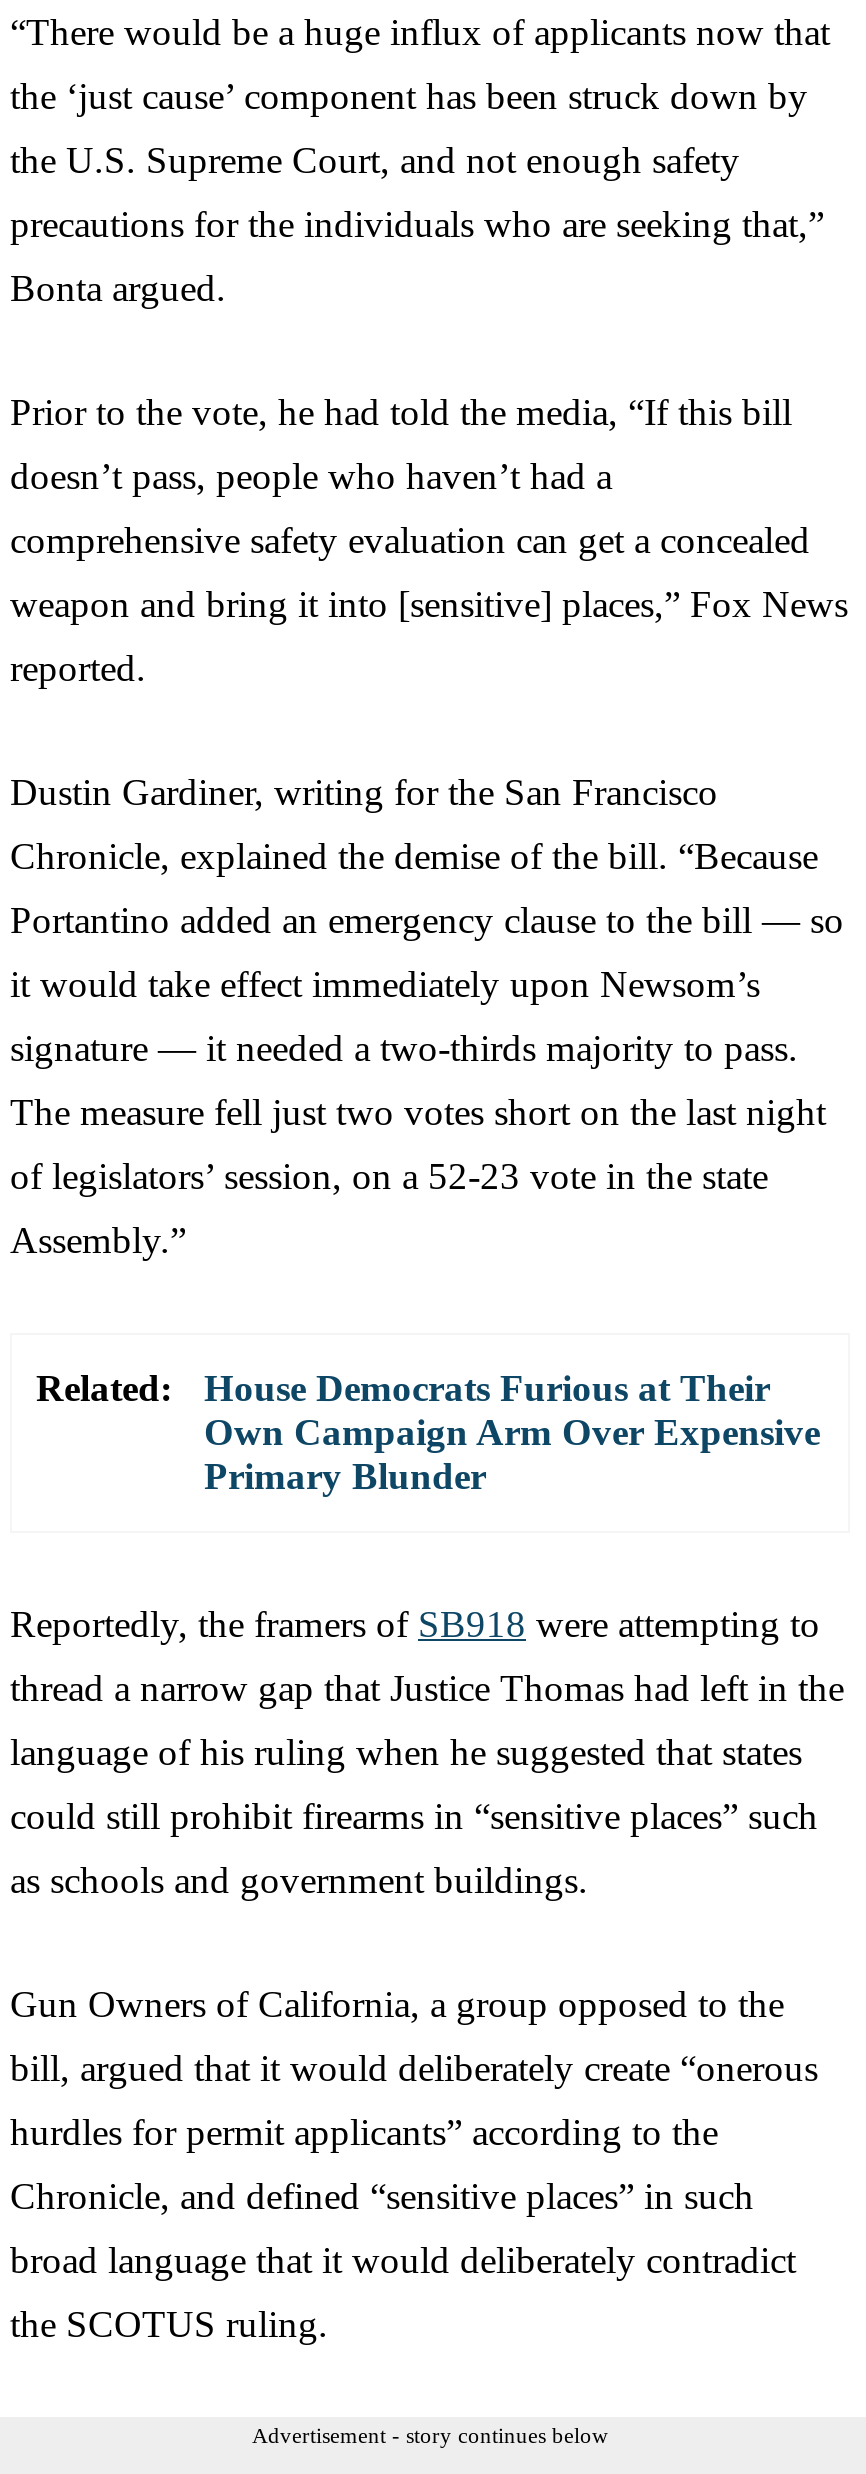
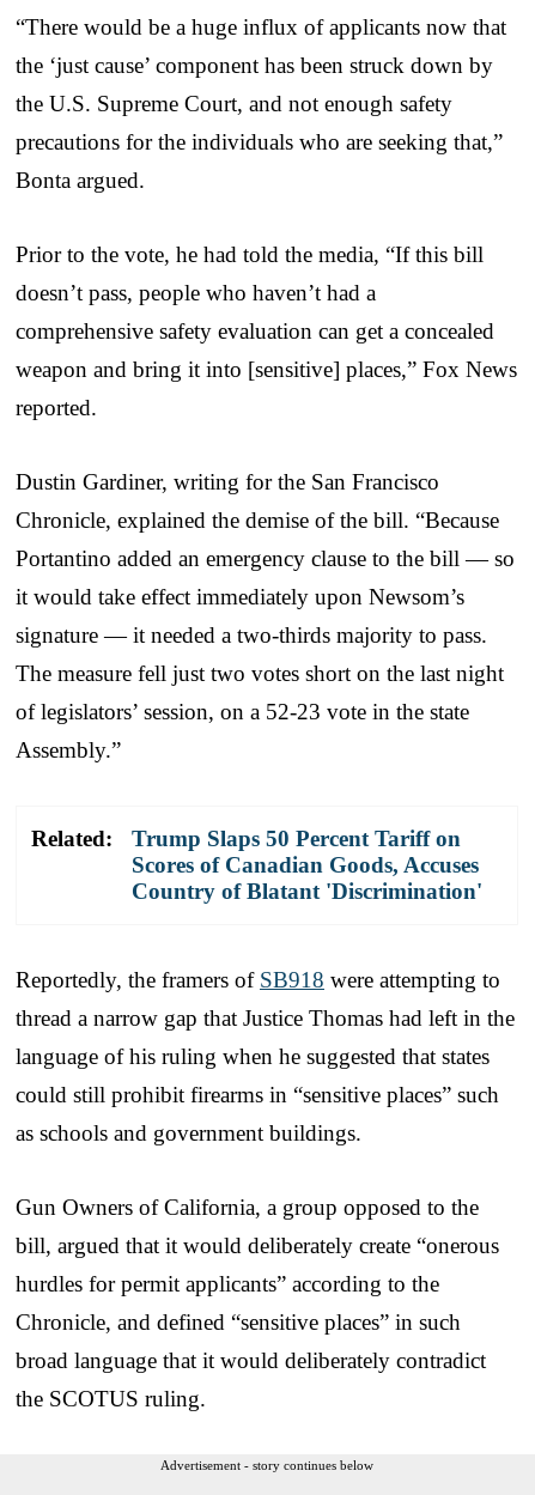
[204,1366,820,1496] House Democrats Furious at Their | Own Campaign Arm Over Expensive | Primary Blunder -> [132,825,482,903] Trump Slaps 50 Percent Tariff on | Scores of Canadian Goods, Accuses | Country of Blatant 'Discrimination'

